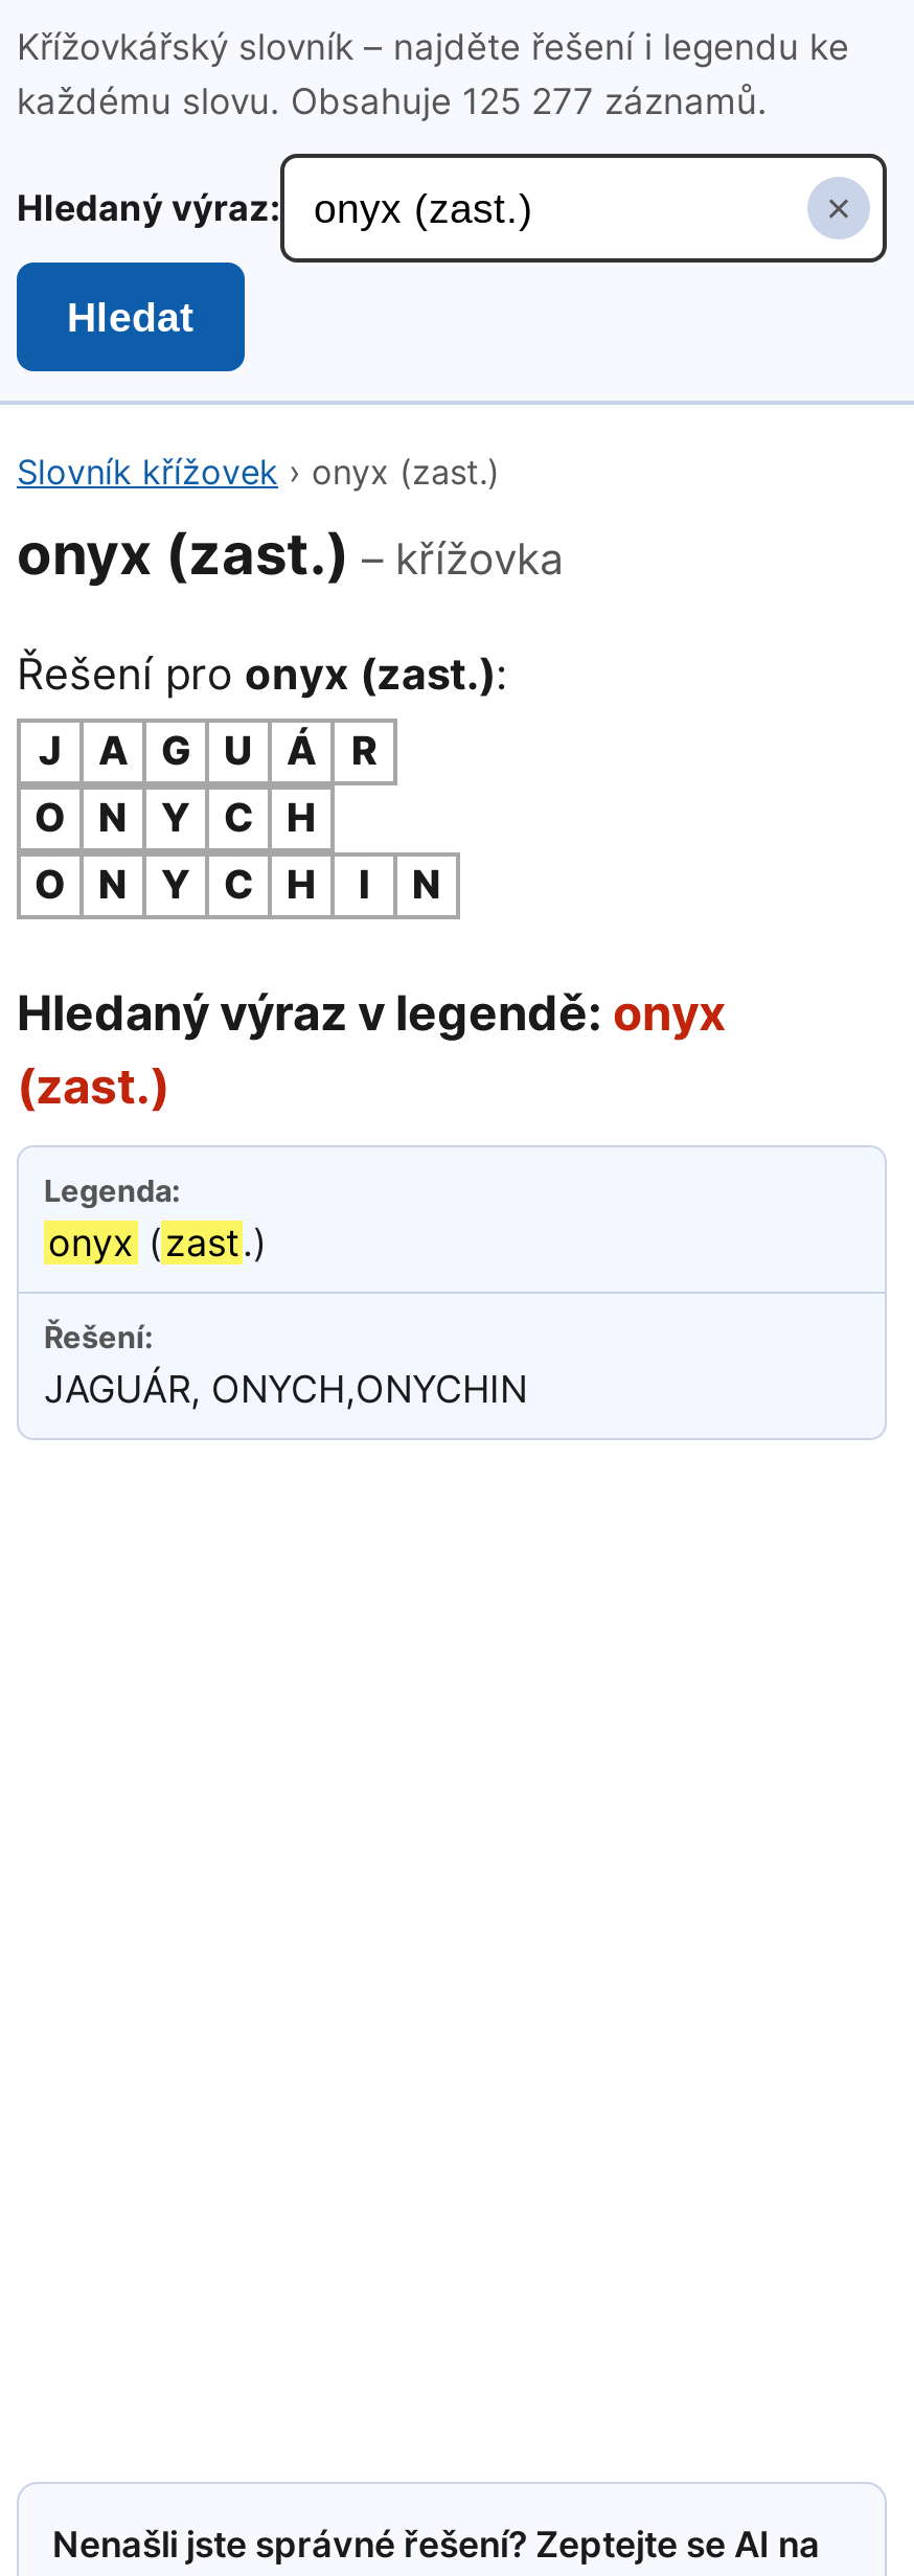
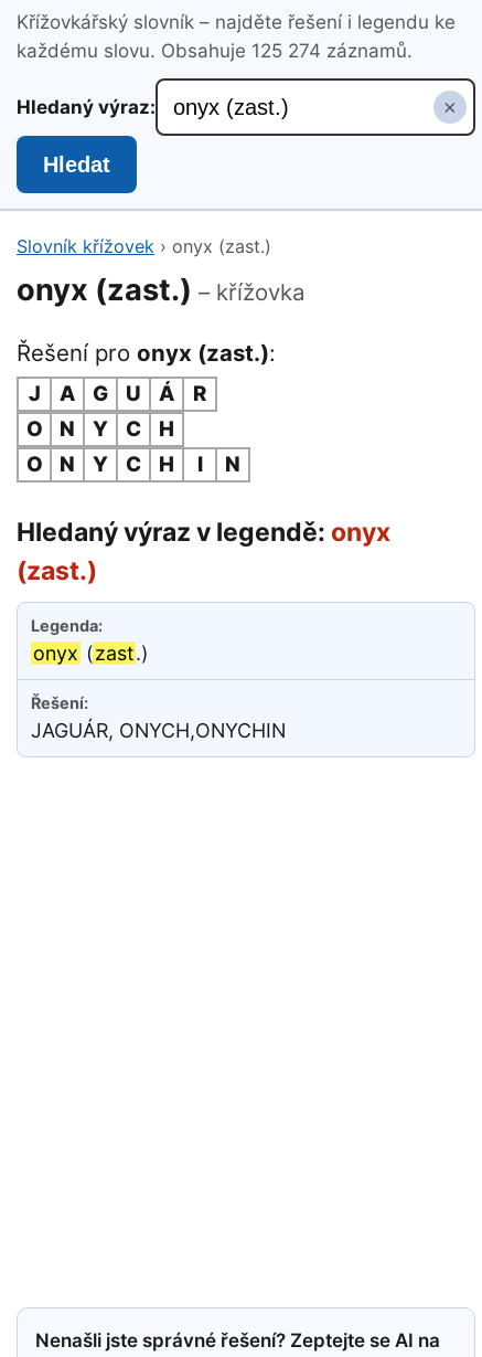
[17,81,768,122] každému slovu. Obsahuje 125 277 záznamů. -> [17,40,413,62] každému slovu. Obsahuje 125 274 záznamů.

